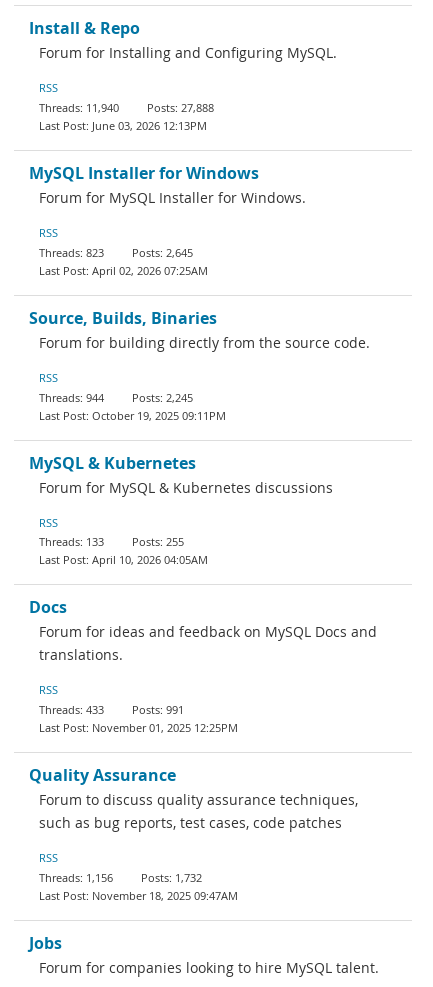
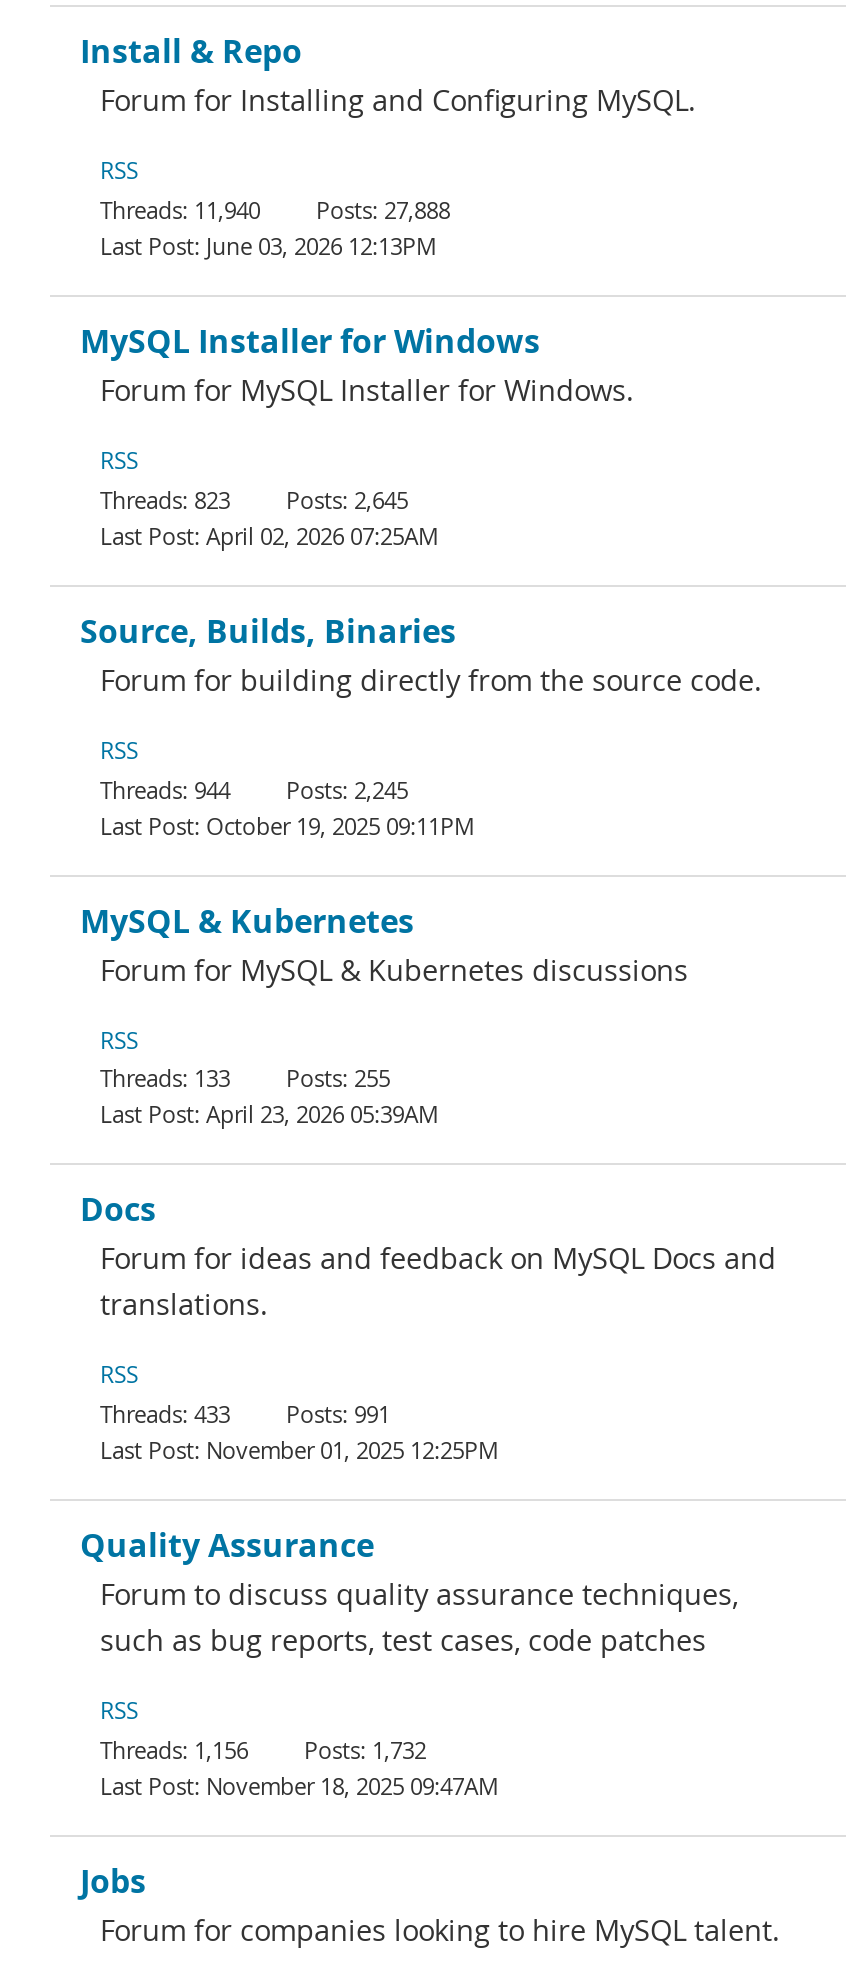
[92,552,208,567] April 10, 2026 04:05AM -> [206,1100,438,1130] April 23, 2026 05:39AM

